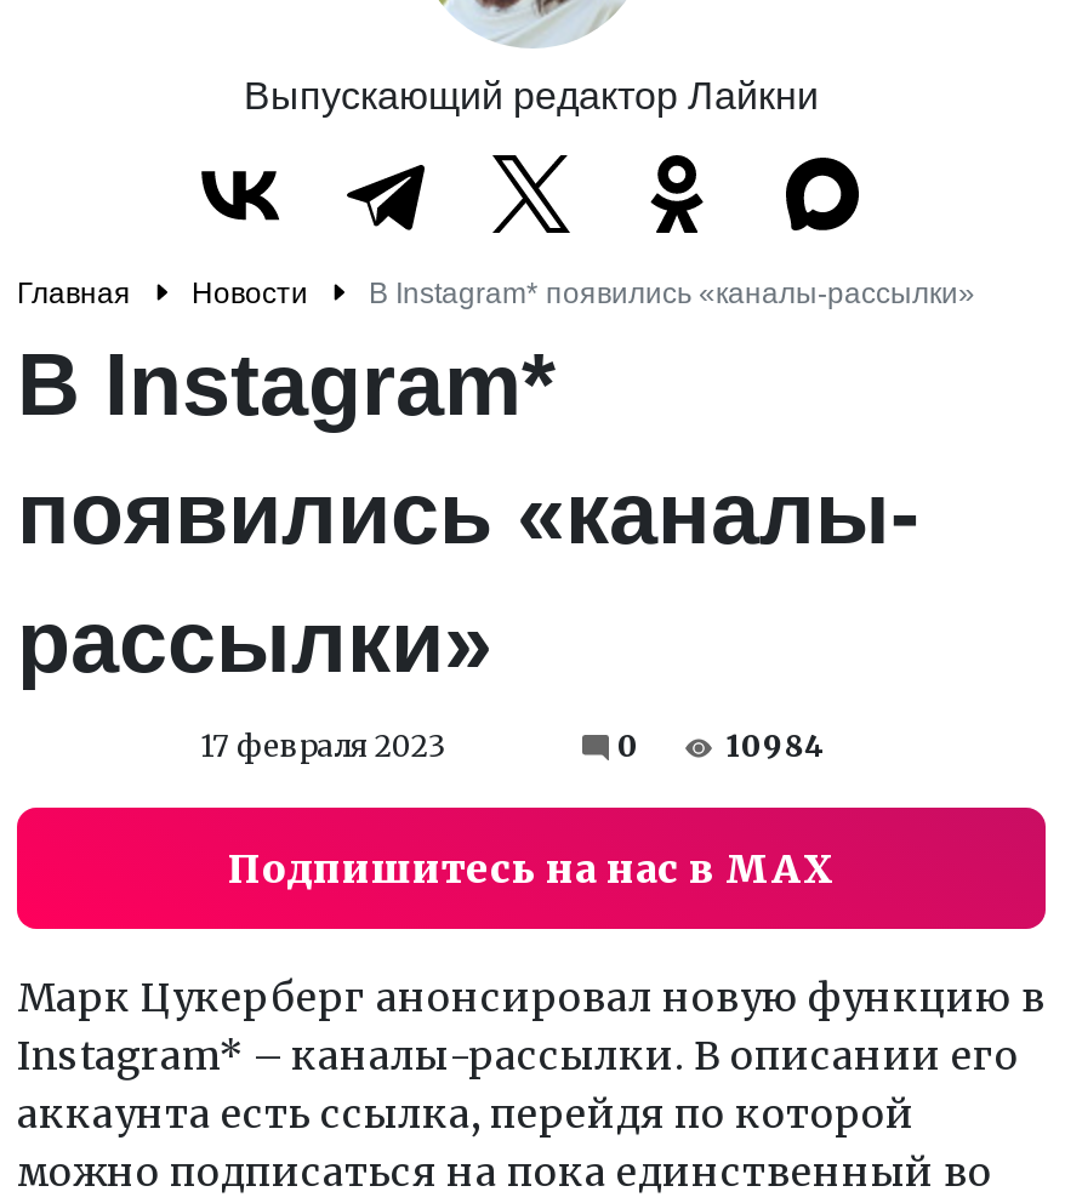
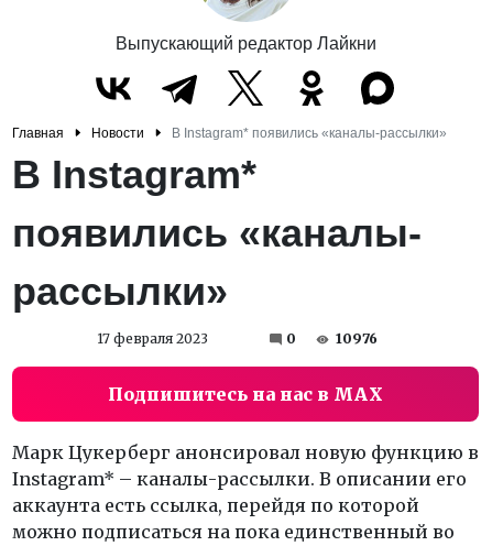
[727,728,824,764] 10984 -> [335,330,377,347] 10976

